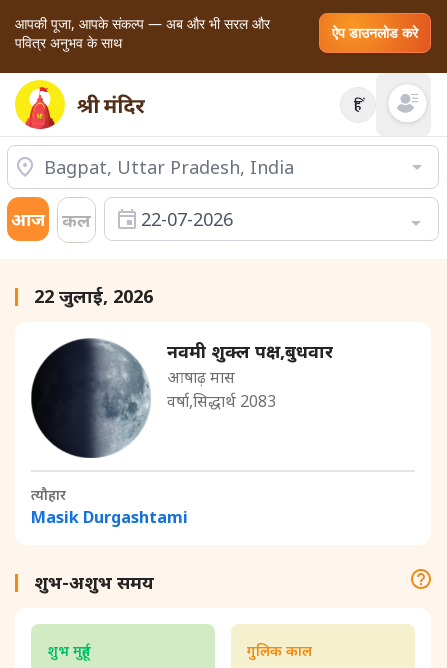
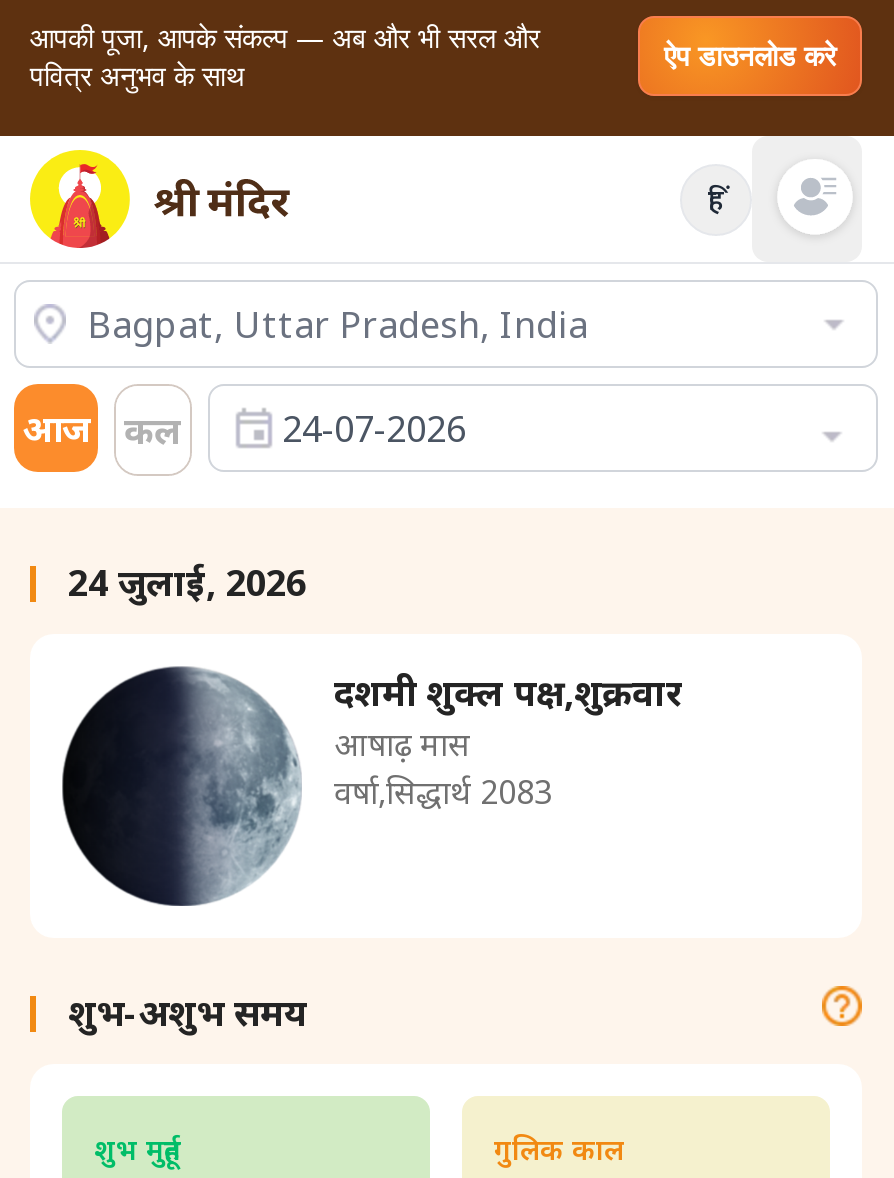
[141,207,233,231] 22-07-2026 -> [282,404,466,452] 24-07-2026
[34,284,153,308] 22 जुलाई, 2026 -> [68,558,306,606] 24 जुलाई, 2026
[167,339,333,363] नवमी शुक्ल पक्ष,बुधवार -> [334,668,682,716] दशमी शुक्ल पक्ष,शुक्रवार
[31,485,188,528] त्यौहार | Masik Durgashtami -> none

